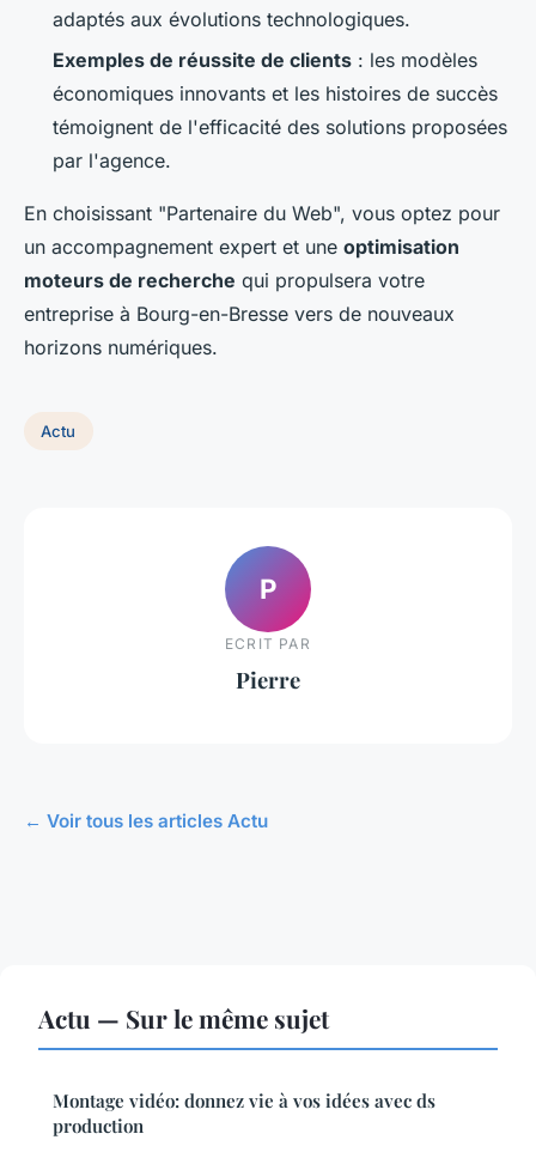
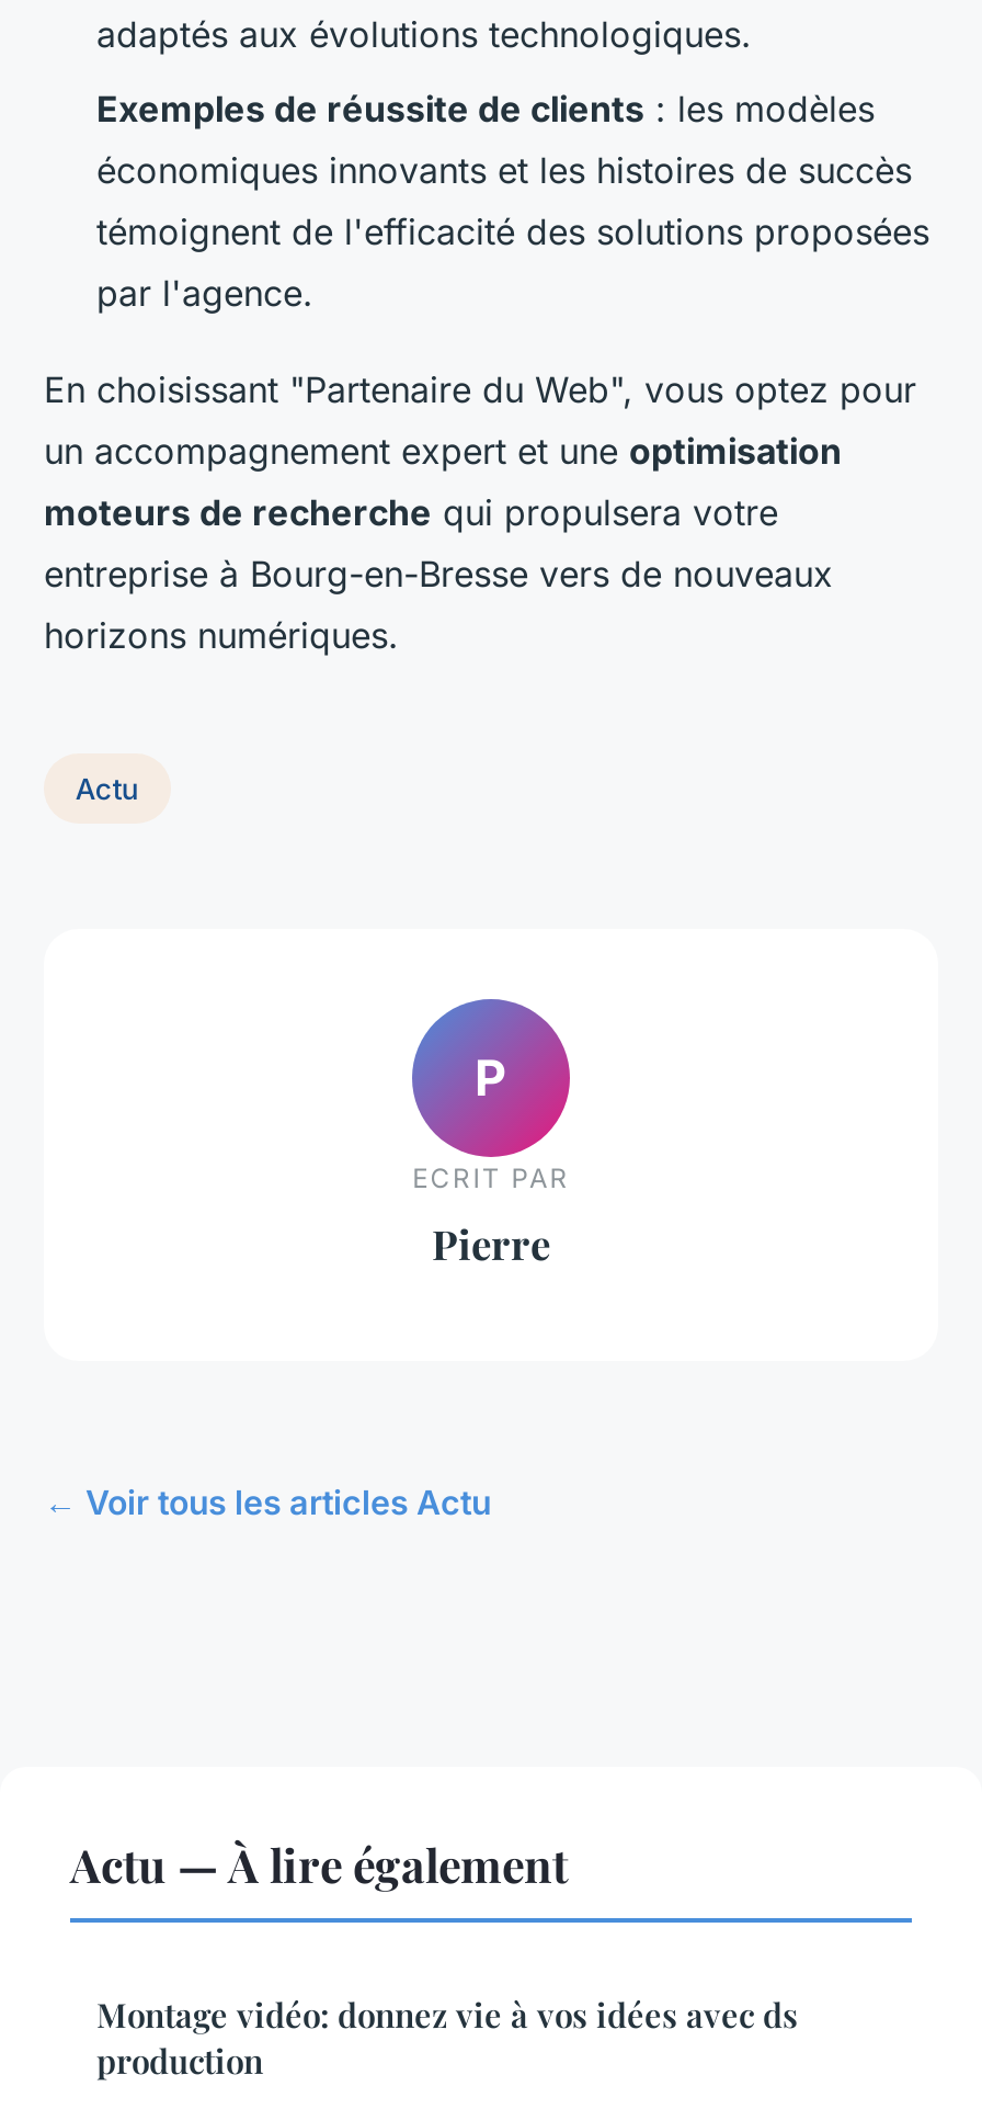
[38,1002,329,1035] Actu — Sur le même sujet -> [70,1834,568,1895] Actu — À lire également

